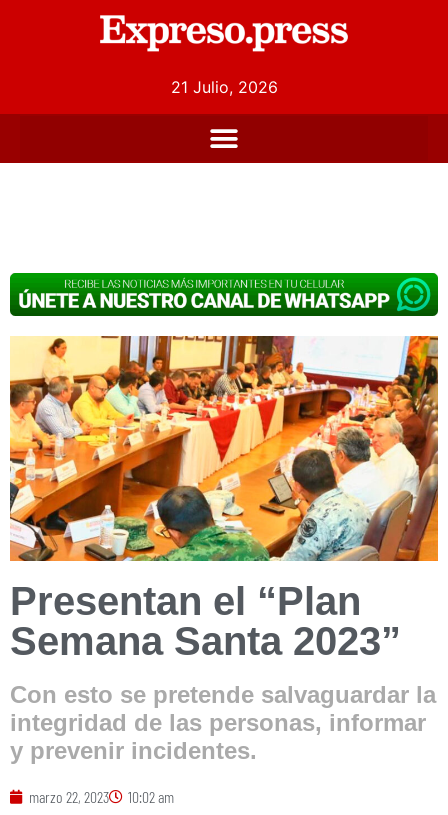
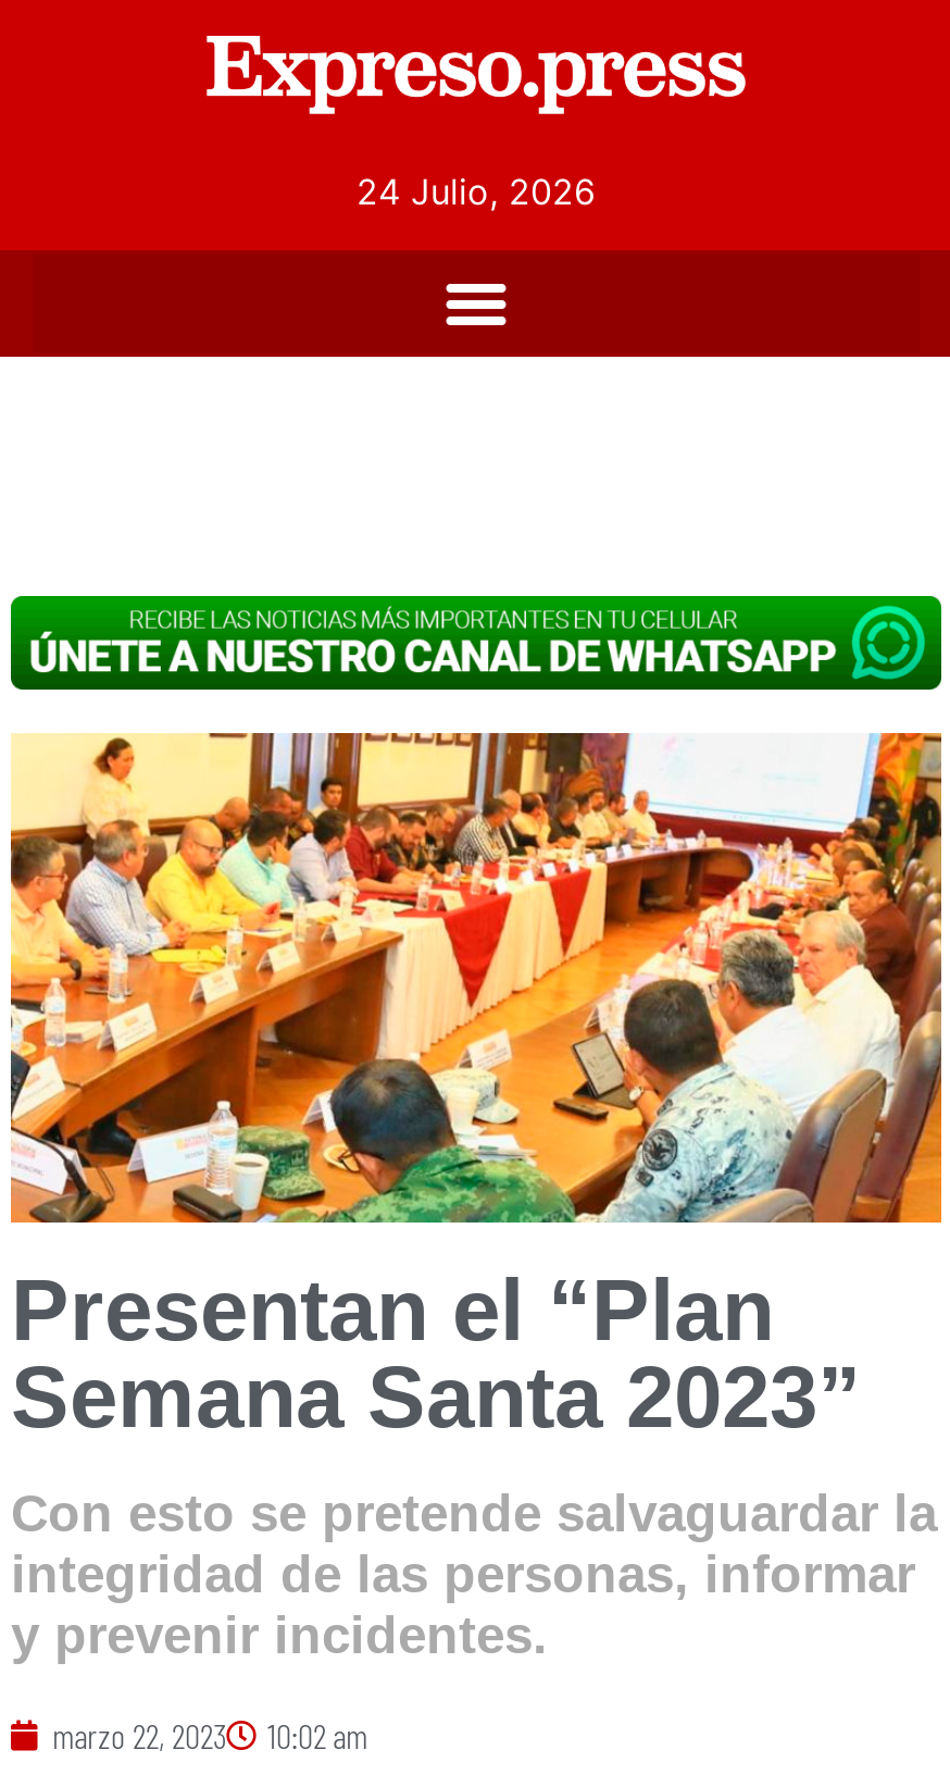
[170,77,277,97] 21 Julio, 2026 -> [357,170,596,214] 24 Julio, 2026

